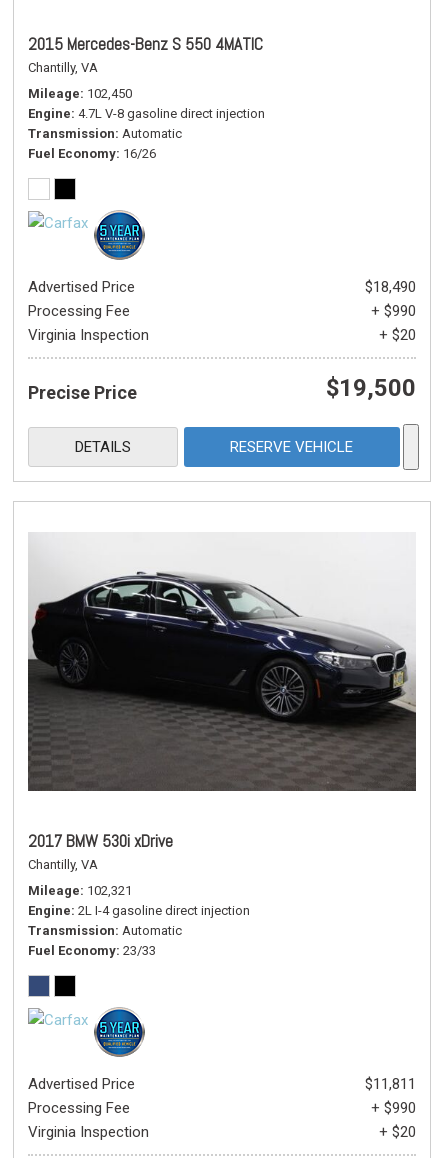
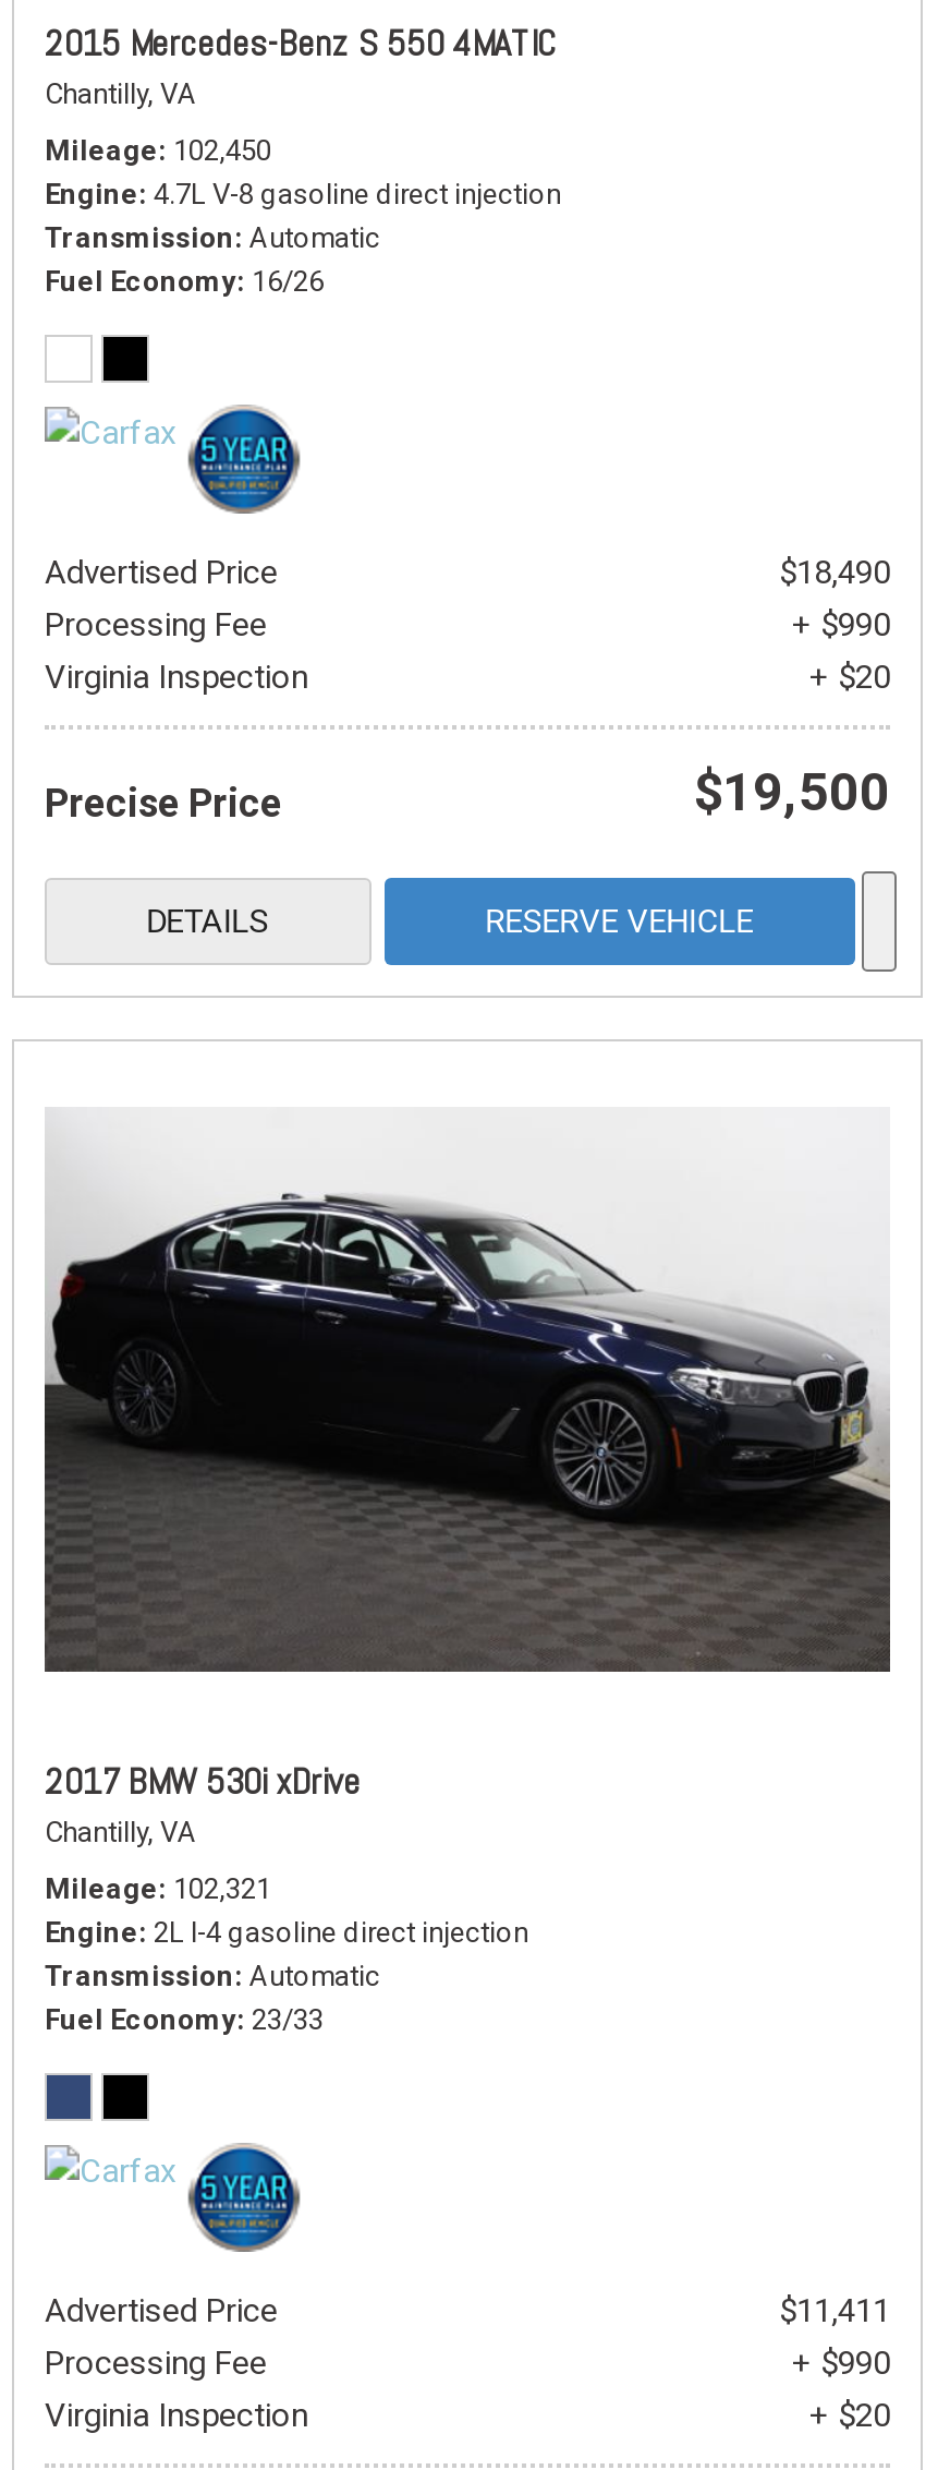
[365,1075,416,1093] $11,811 -> [779,2291,890,2330] $11,411

